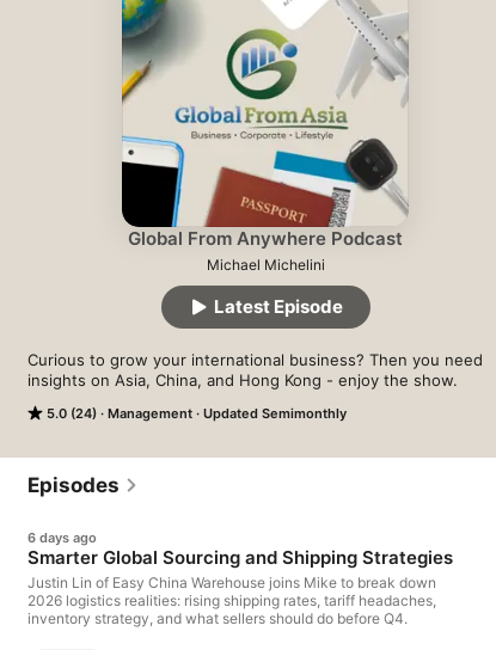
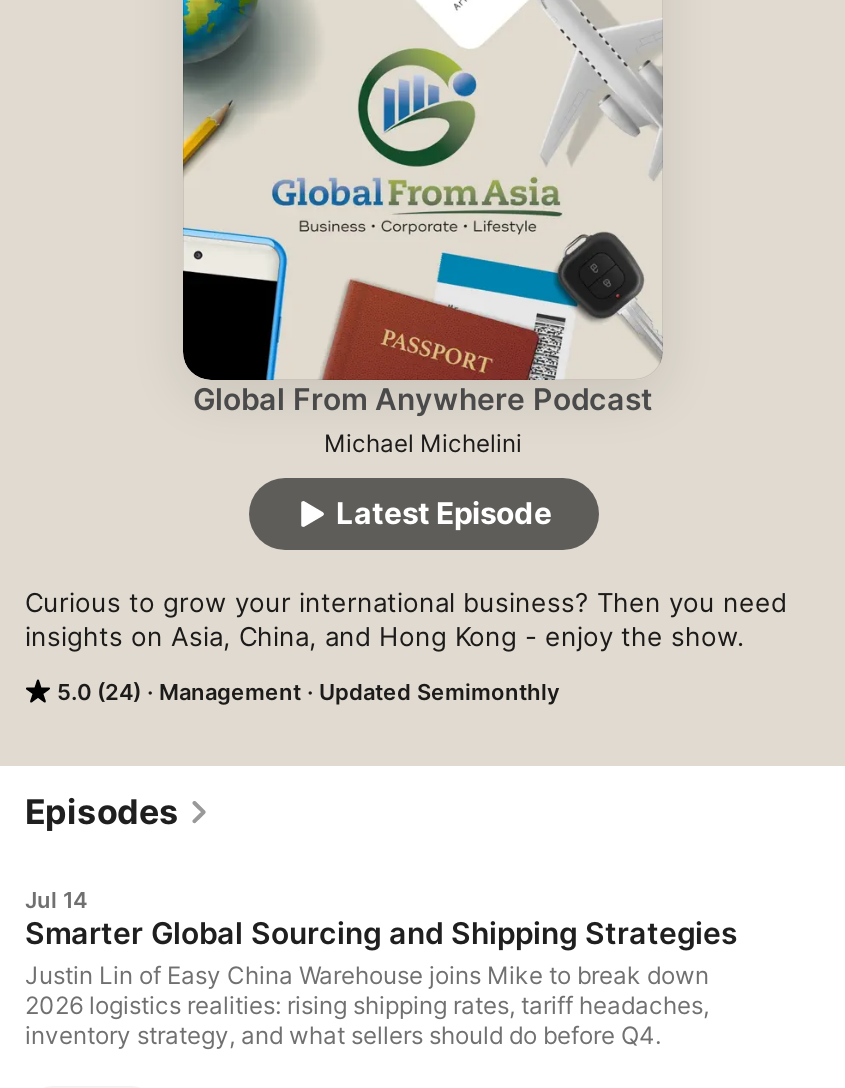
[27,529,97,546] 6 days ago -> [25,886,87,914] Jul 14

